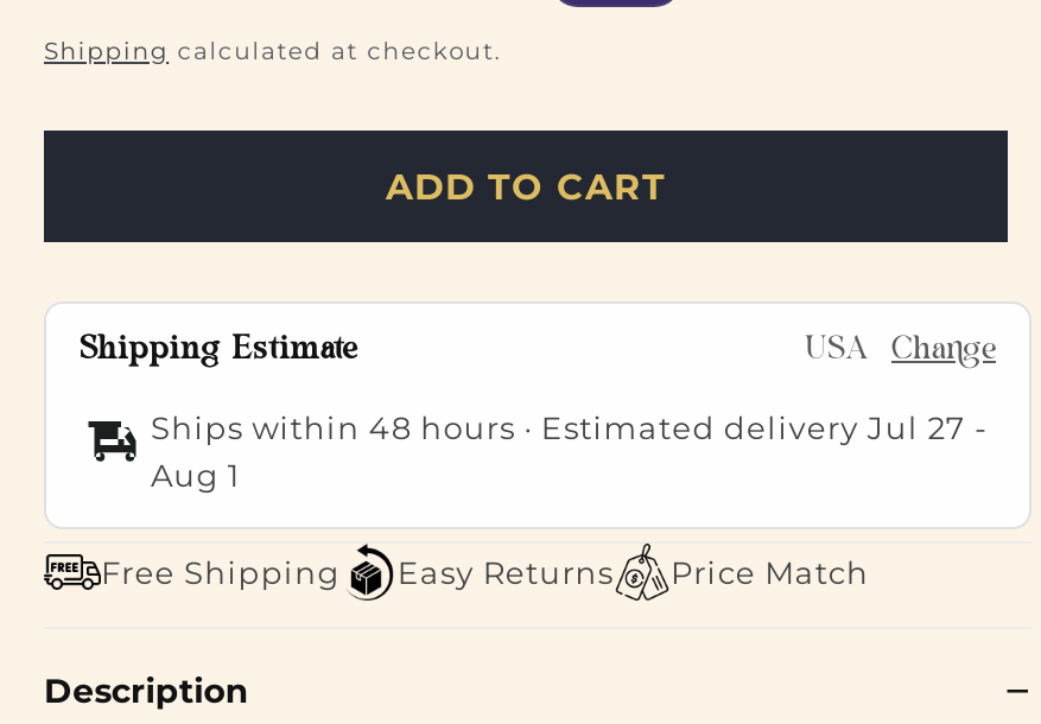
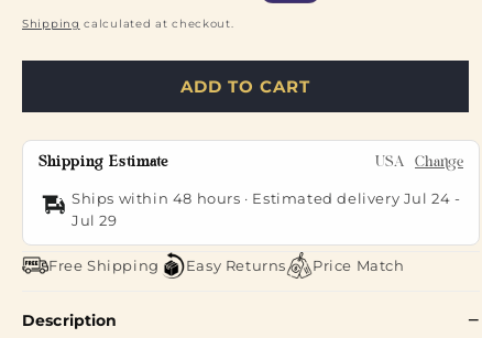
[151,408,988,494] Ships within 48 hours · Estimated delivery Jul 27 - | Aug 1 -> [72,189,461,229] Ships within 48 hours · Estimated delivery Jul 24 - | Jul 29

